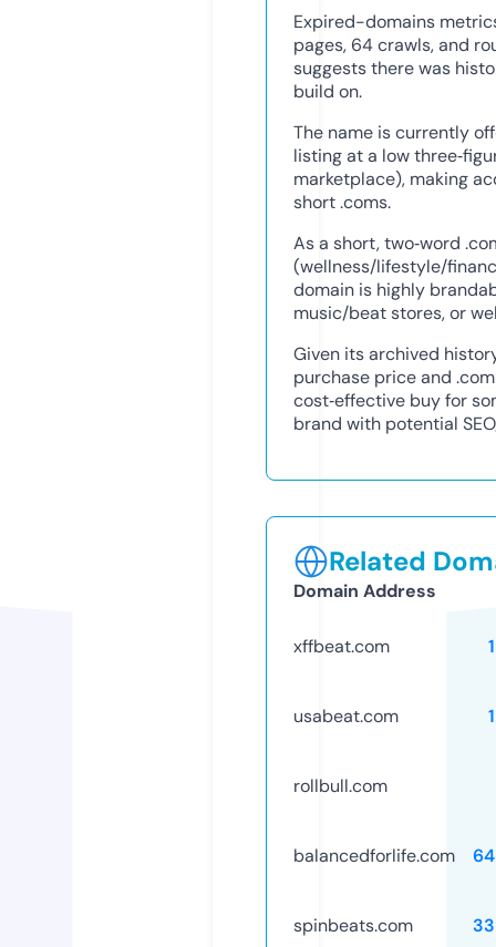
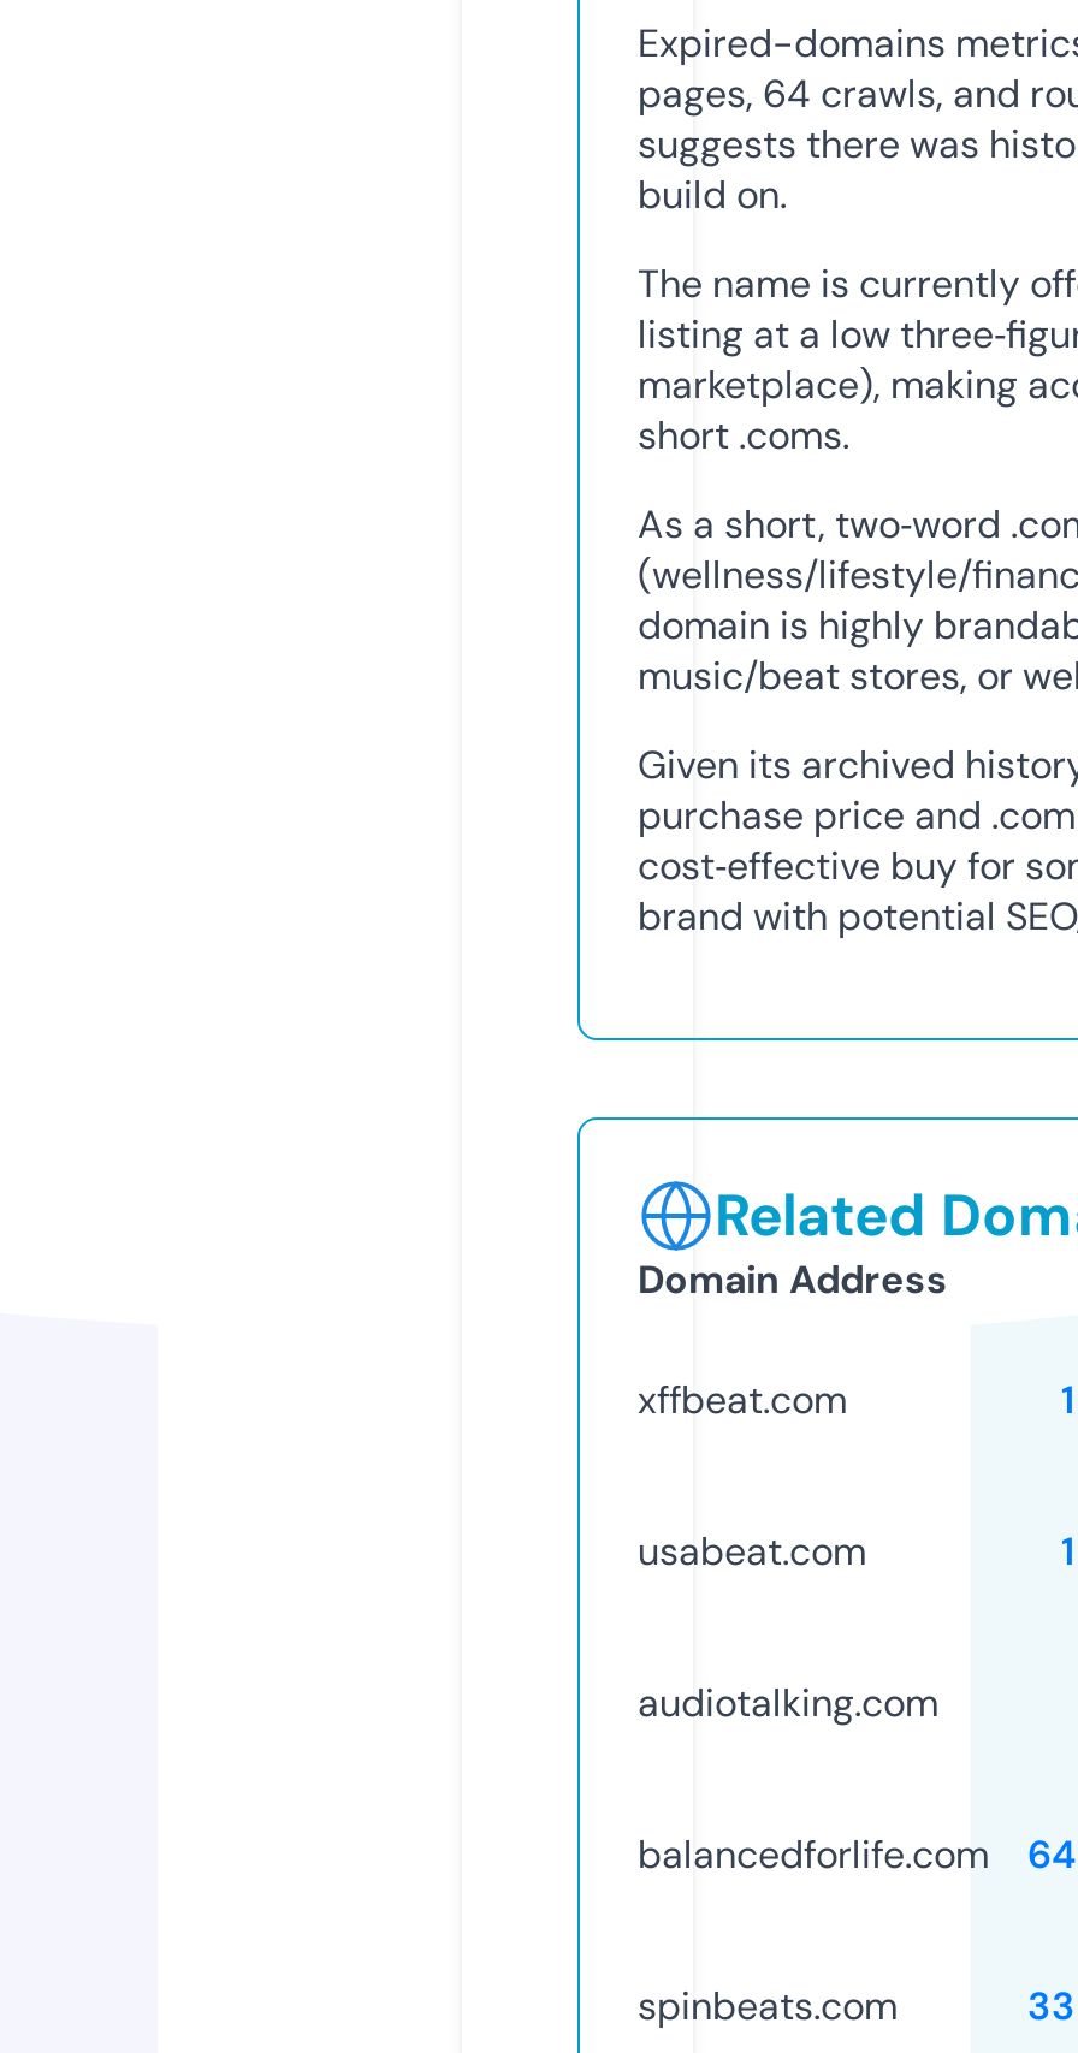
[293,774,387,797] rollbull.com -> [638,1677,938,1728] audiotalking.com

